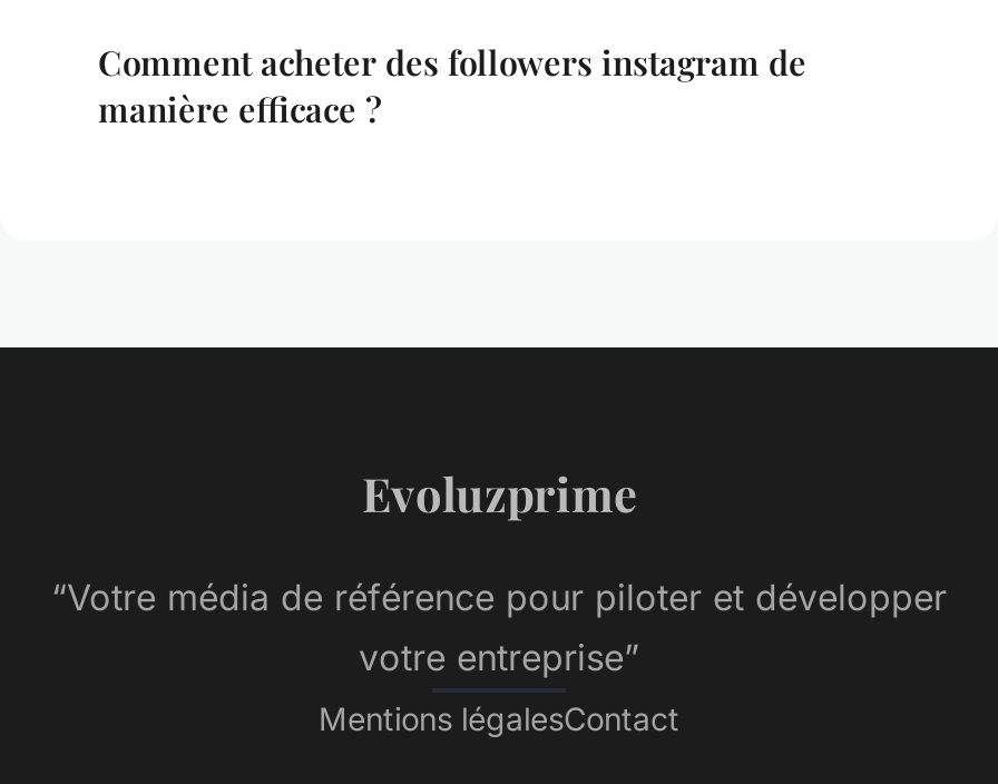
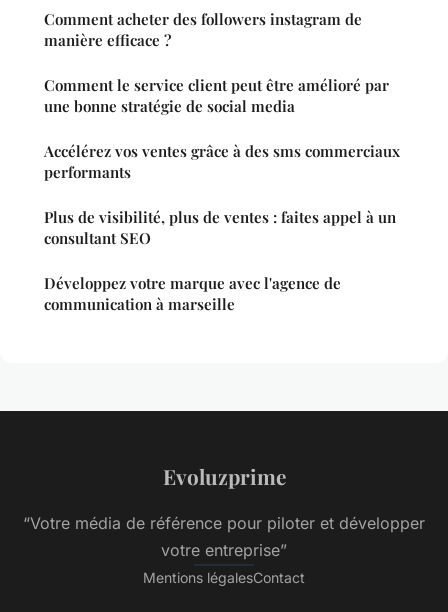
none -> [44,75,400,314] Comment le service client peut être amélioré par | une bonne stratégie de social media | Accélérez vos ventes grâce à des sms commerciaux | performants | Plus de visibilité, plus de ventes : faites appel à un | consultant SEO | Développez votre marque avec l'agence de | communication à marseille

